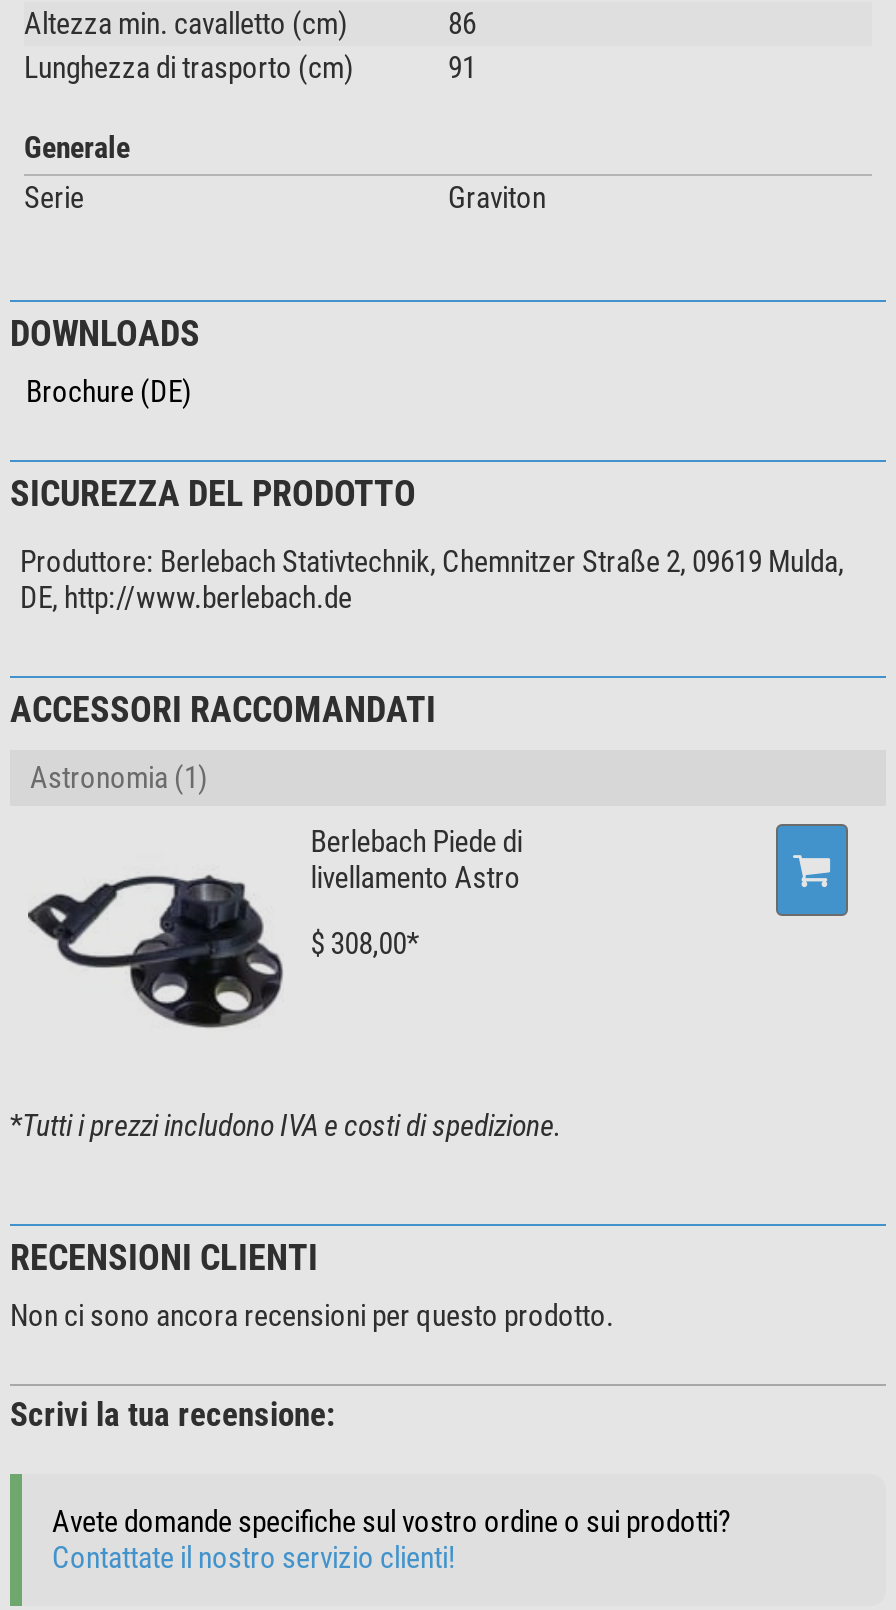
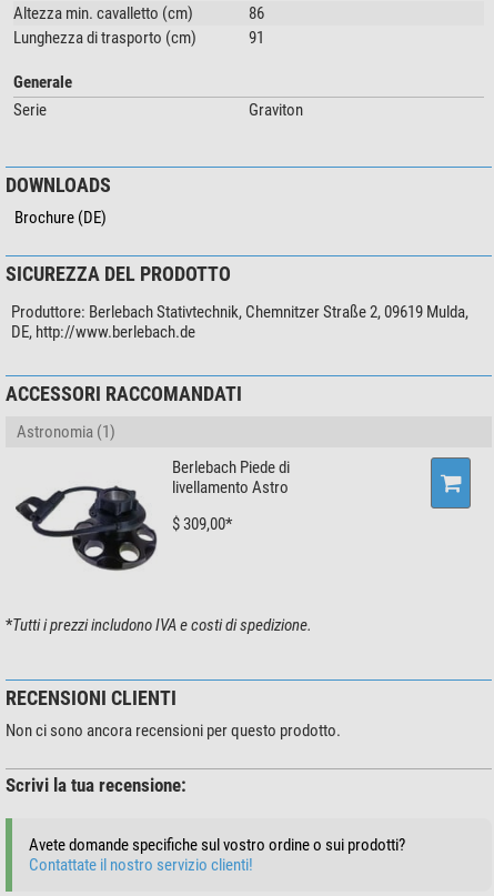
[310,926,418,962] $ 308,00* -> [172,514,232,534] $ 309,00*

